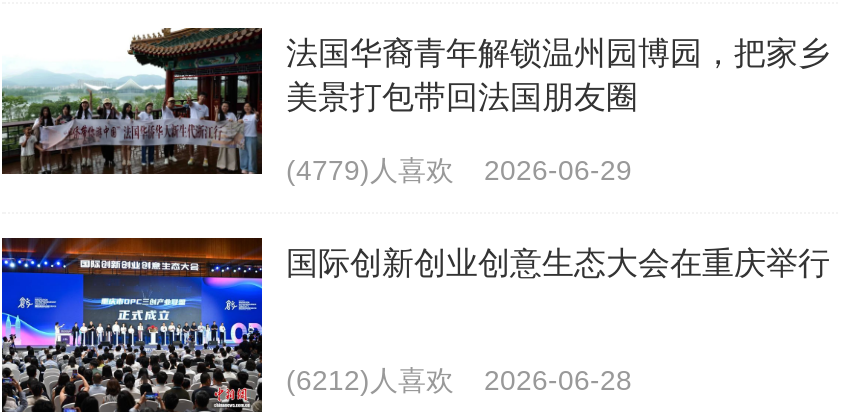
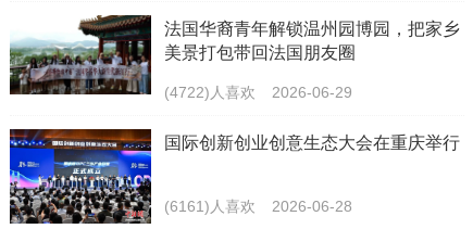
[286,154,632,186] (4779)人喜欢 2026-06-29 -> [164,84,352,101] (4722)人喜欢 2026-06-29
[286,364,632,396] (6212)人喜欢 2026-06-28 -> [164,198,352,215] (6161)人喜欢 2026-06-28

